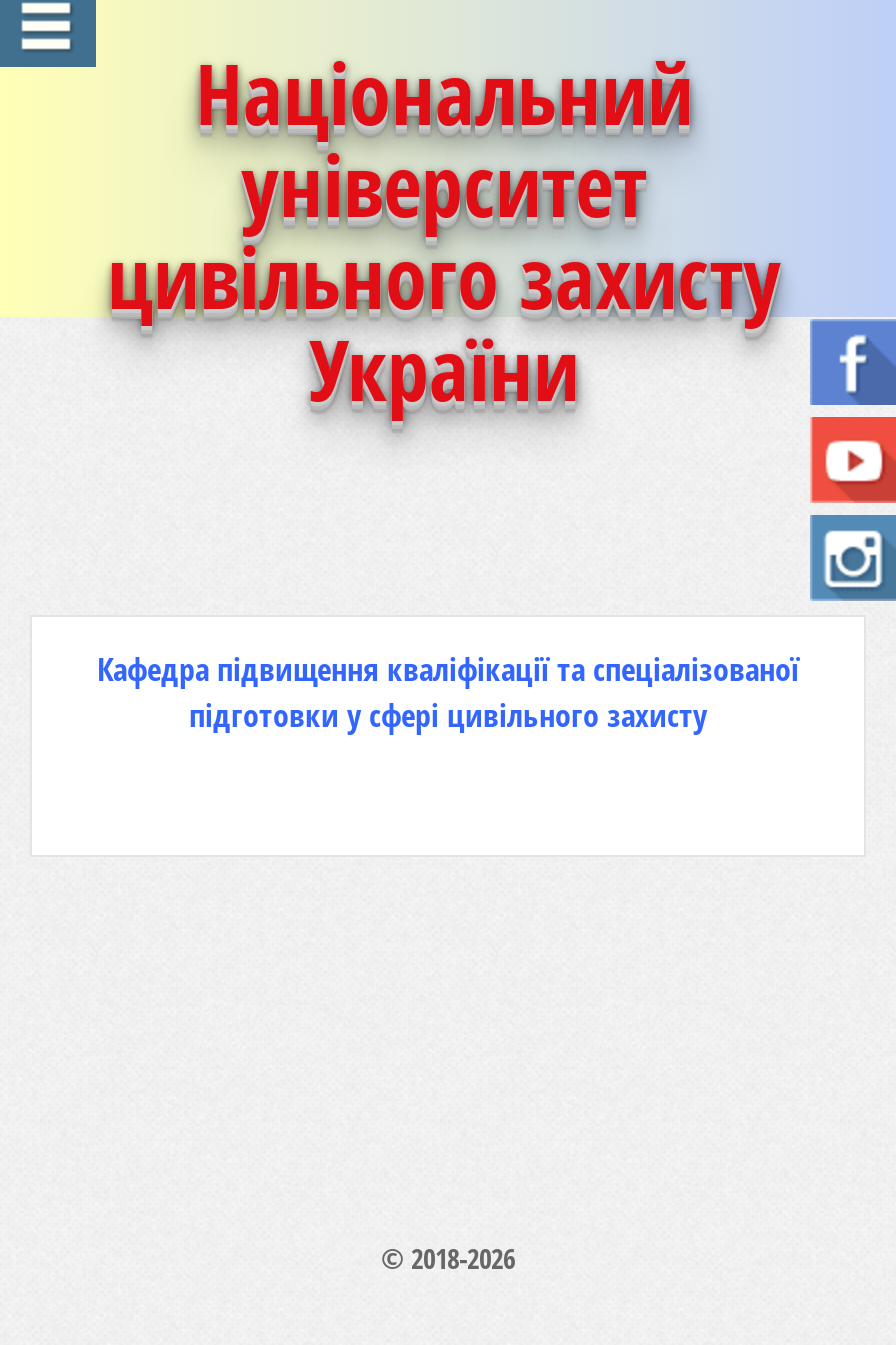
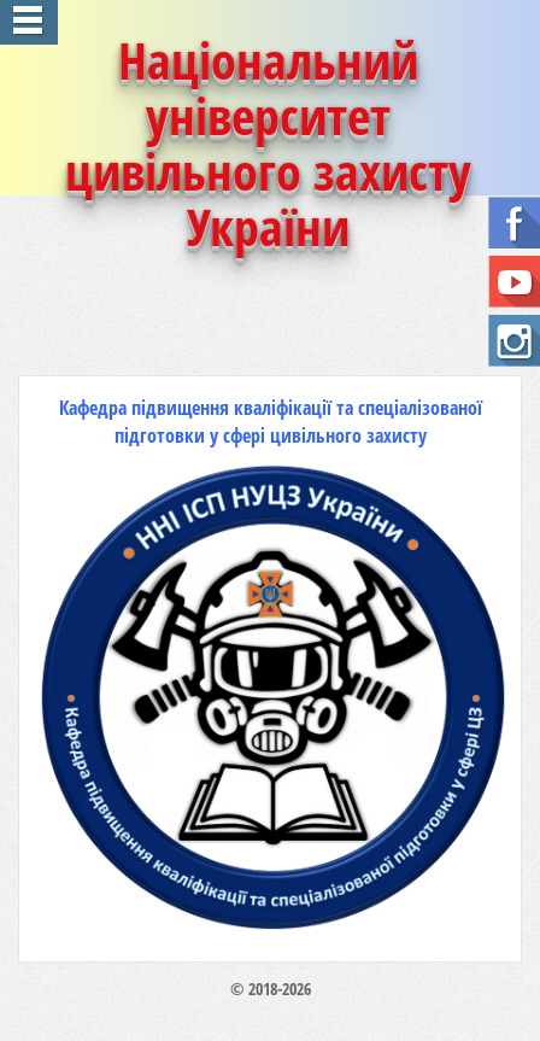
none -> [41,464,505,930] [image]

